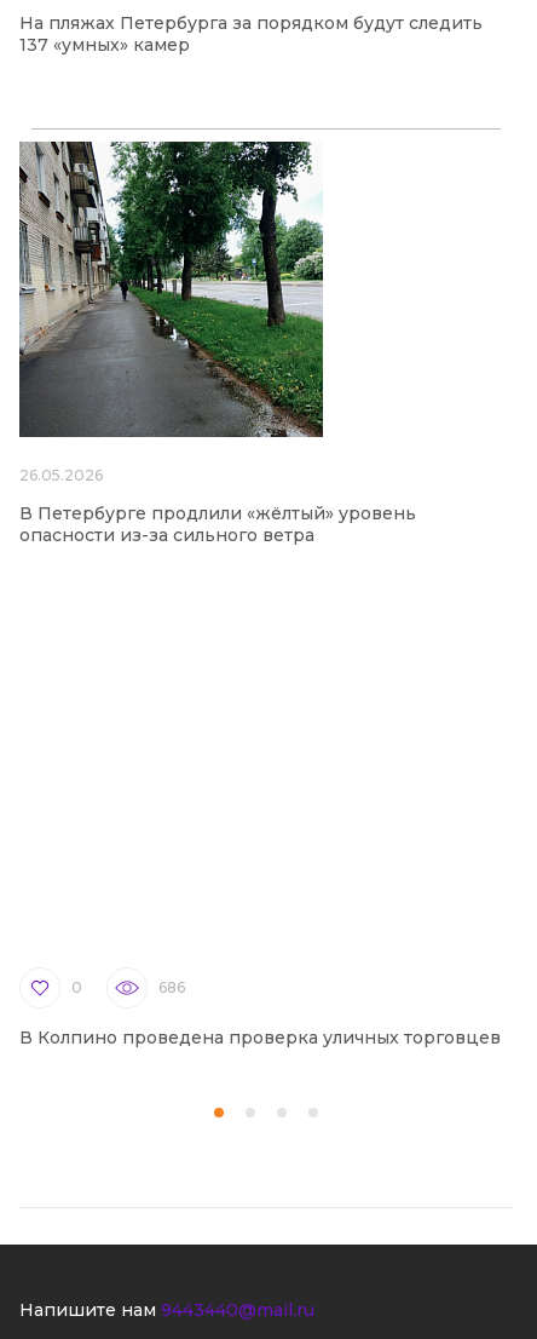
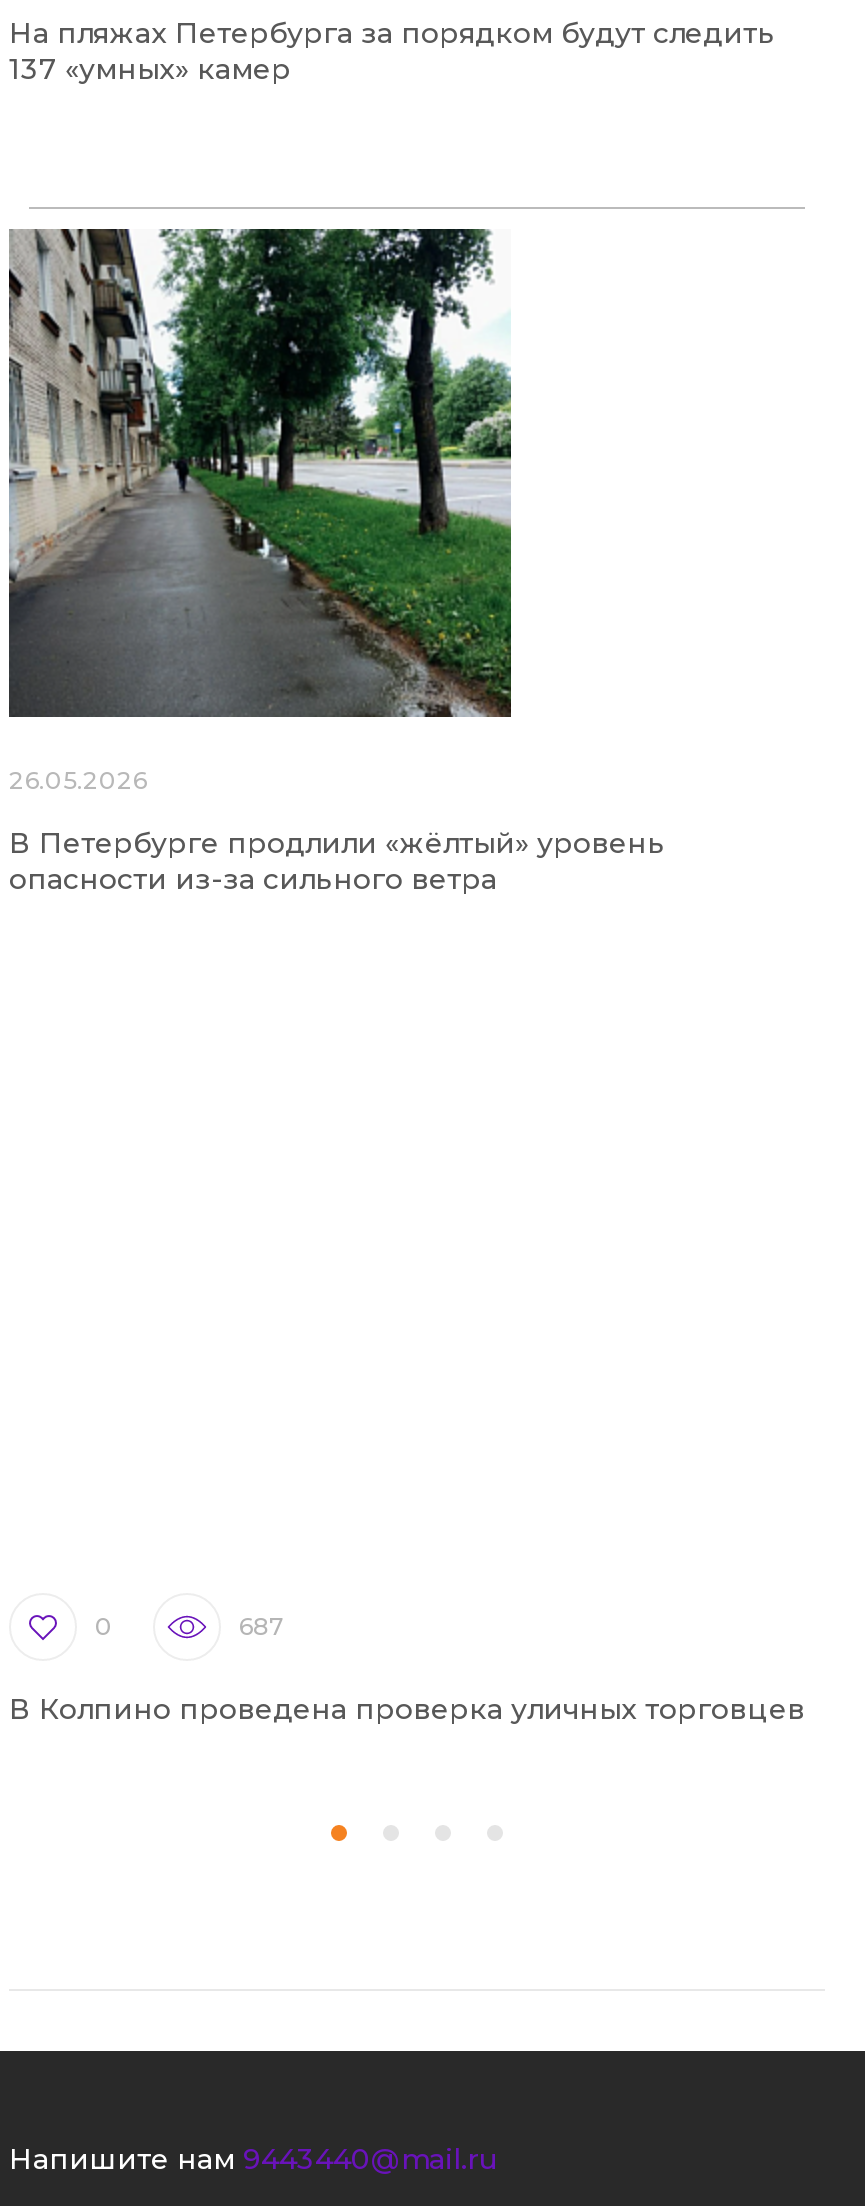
[158,979,185,997] 686 -> [239,1612,285,1642] 687

